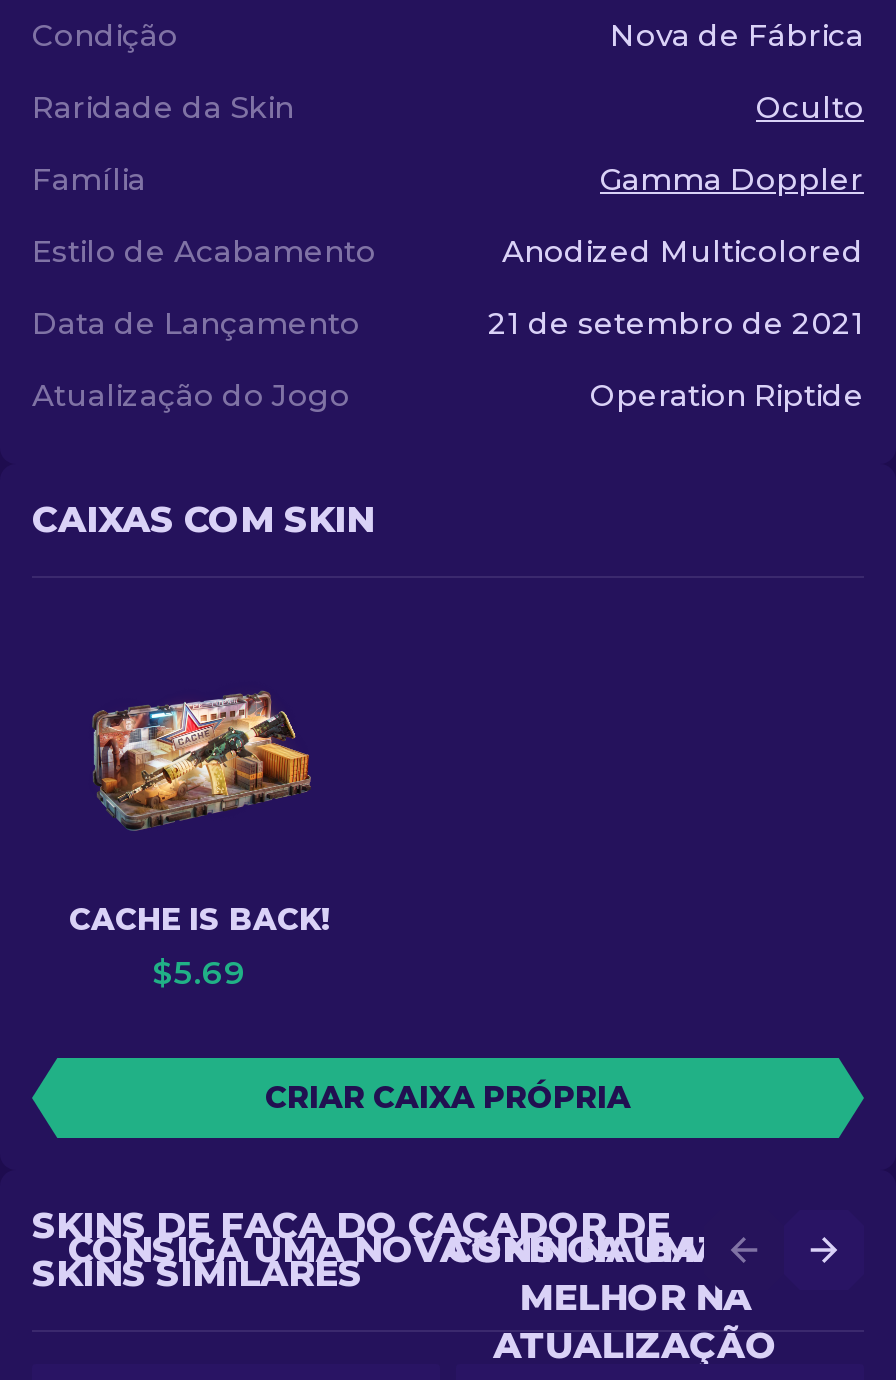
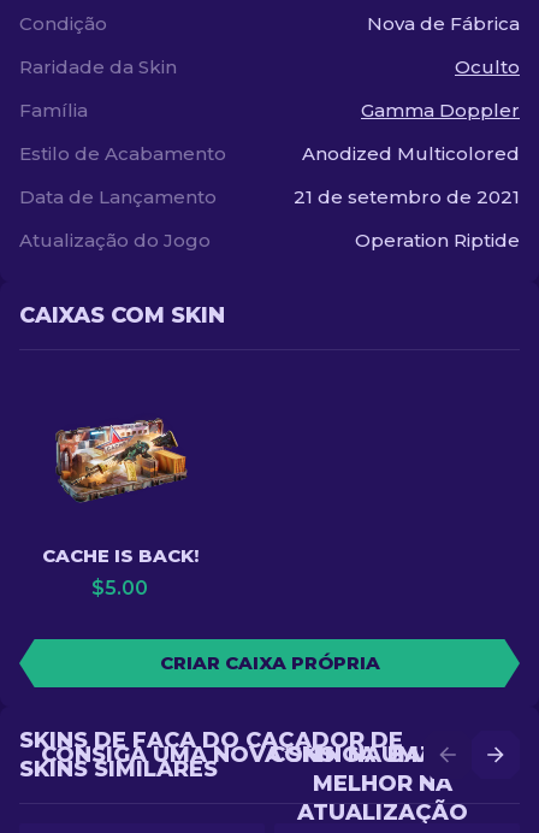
[152,954,246,992] $5.69 -> [91,577,148,599] $5.00

